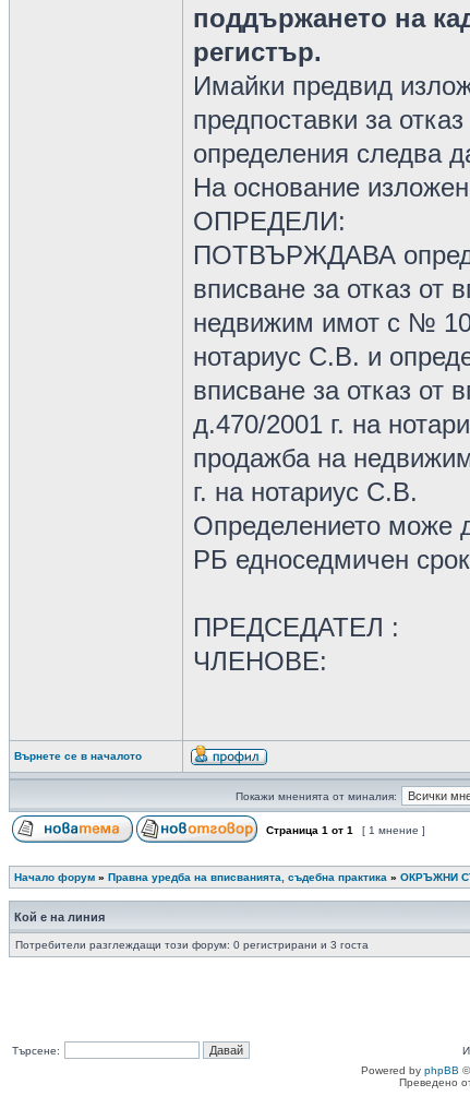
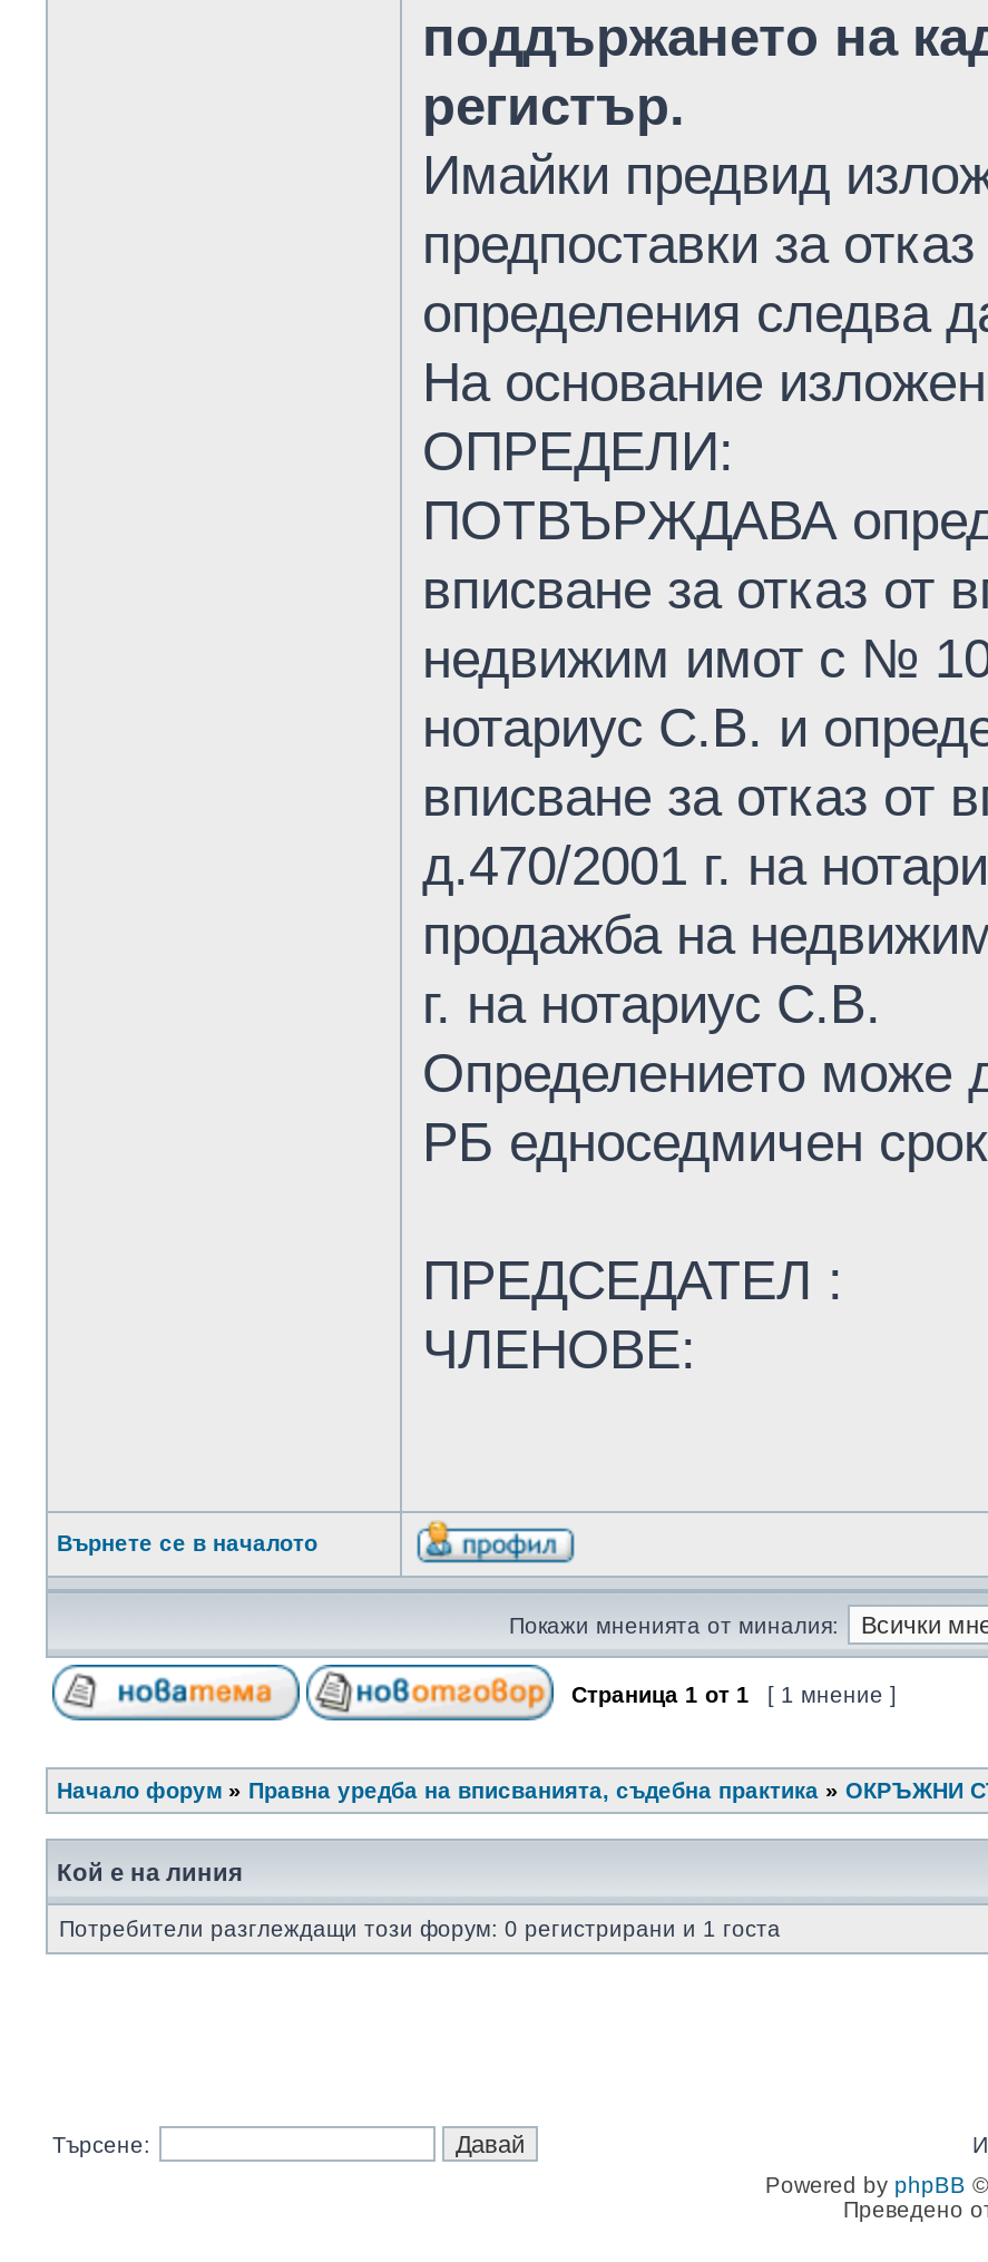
[15,939,369,951] Потребители разглеждащи този форум: 0 регистрирани и 3 госта -> [59,1917,781,1941] Потребители разглеждащи този форум: 0 регистрирани и 1 госта

